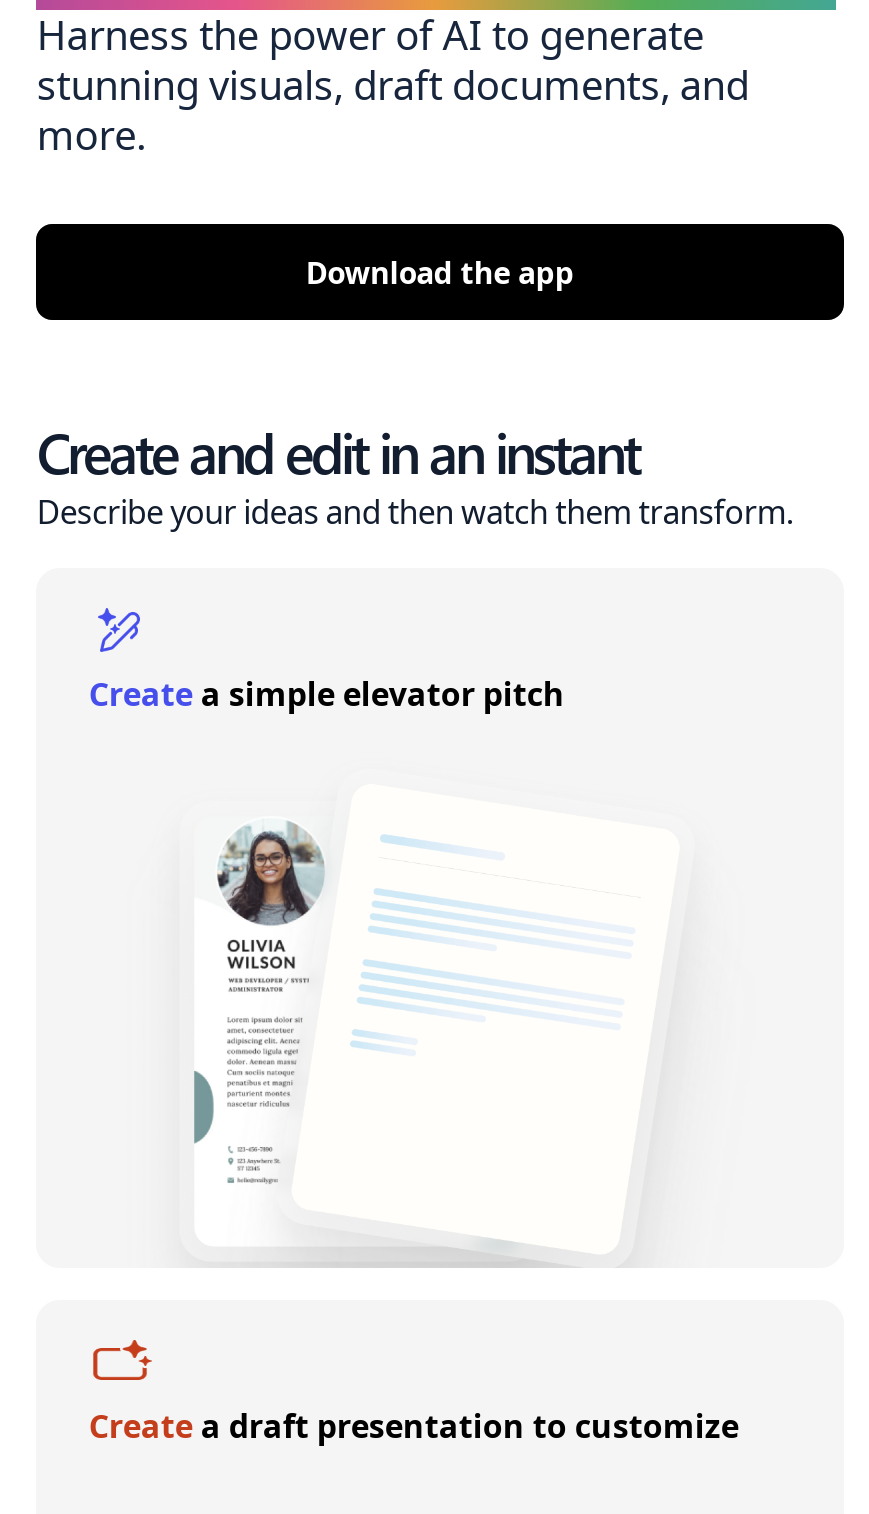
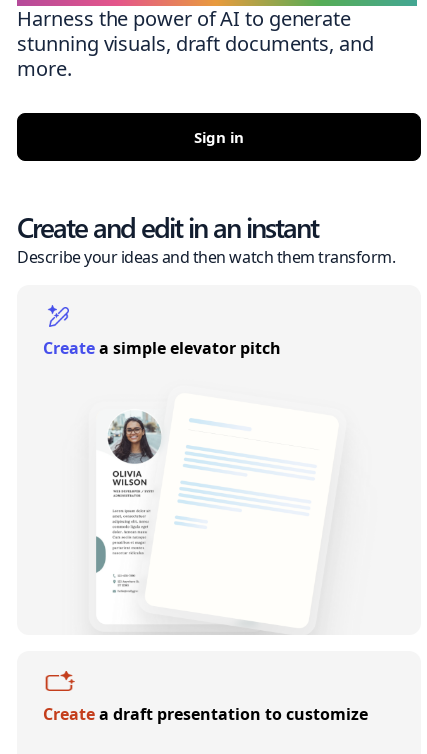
[306,253,574,293] Download the app -> [194,127,244,147] Sign in

